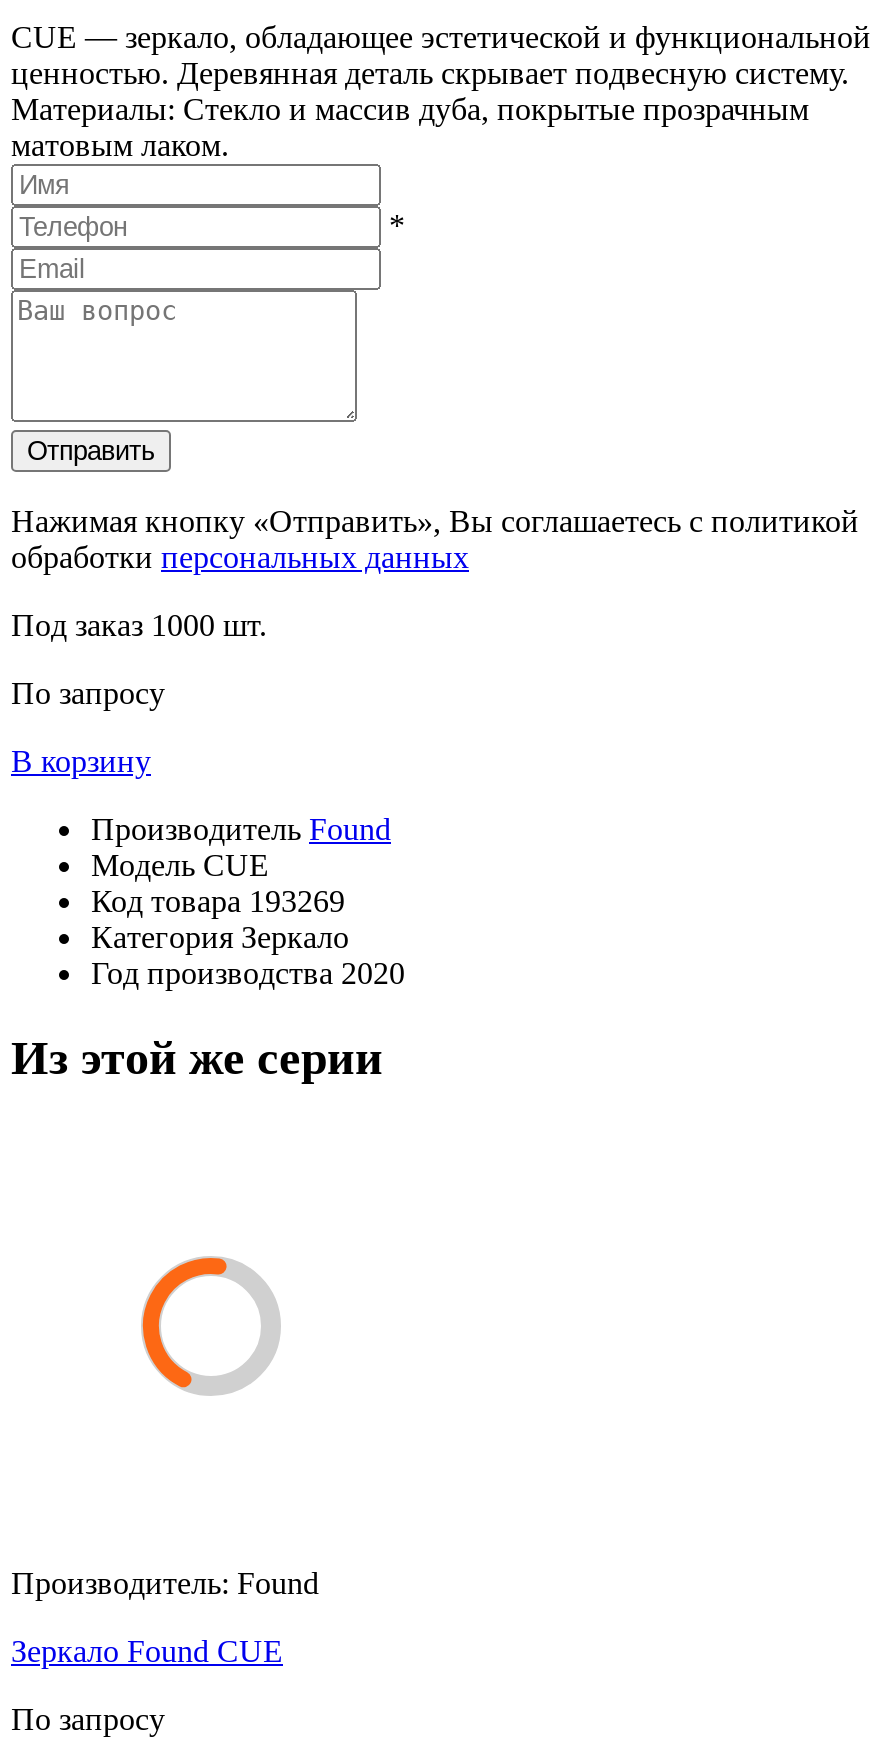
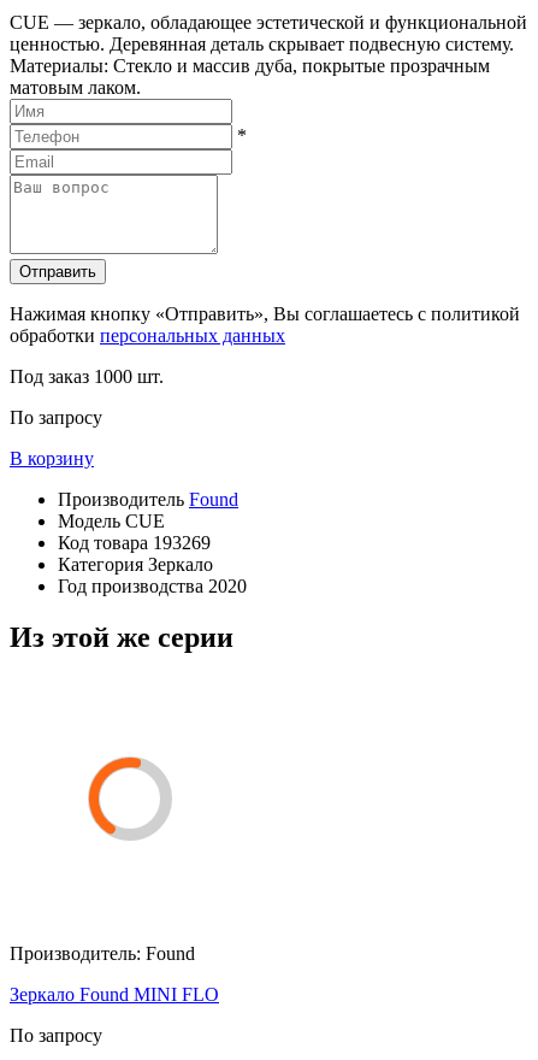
[11,1634,283,1668] Зеркало Found CUE -> [10,984,219,1004] Зеркало Found MINI FLO

